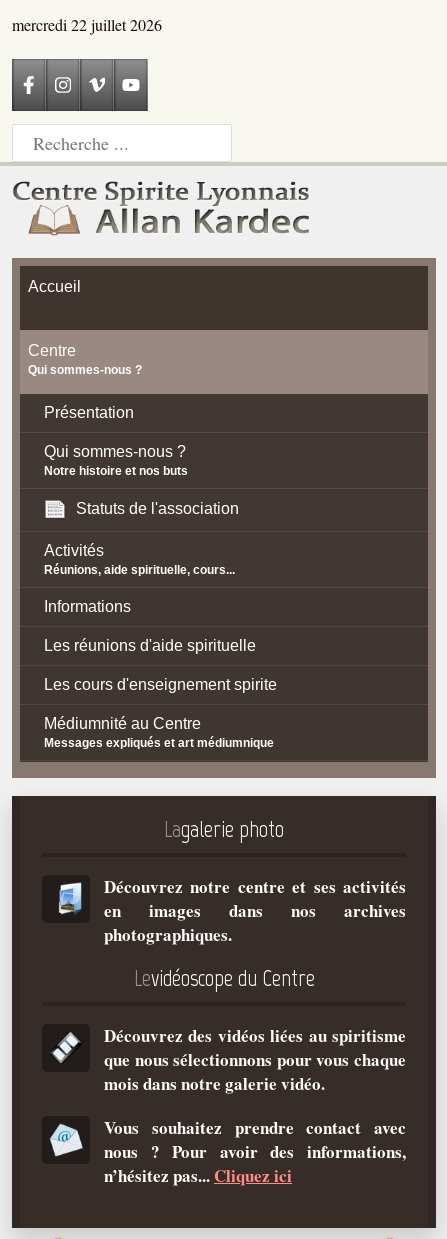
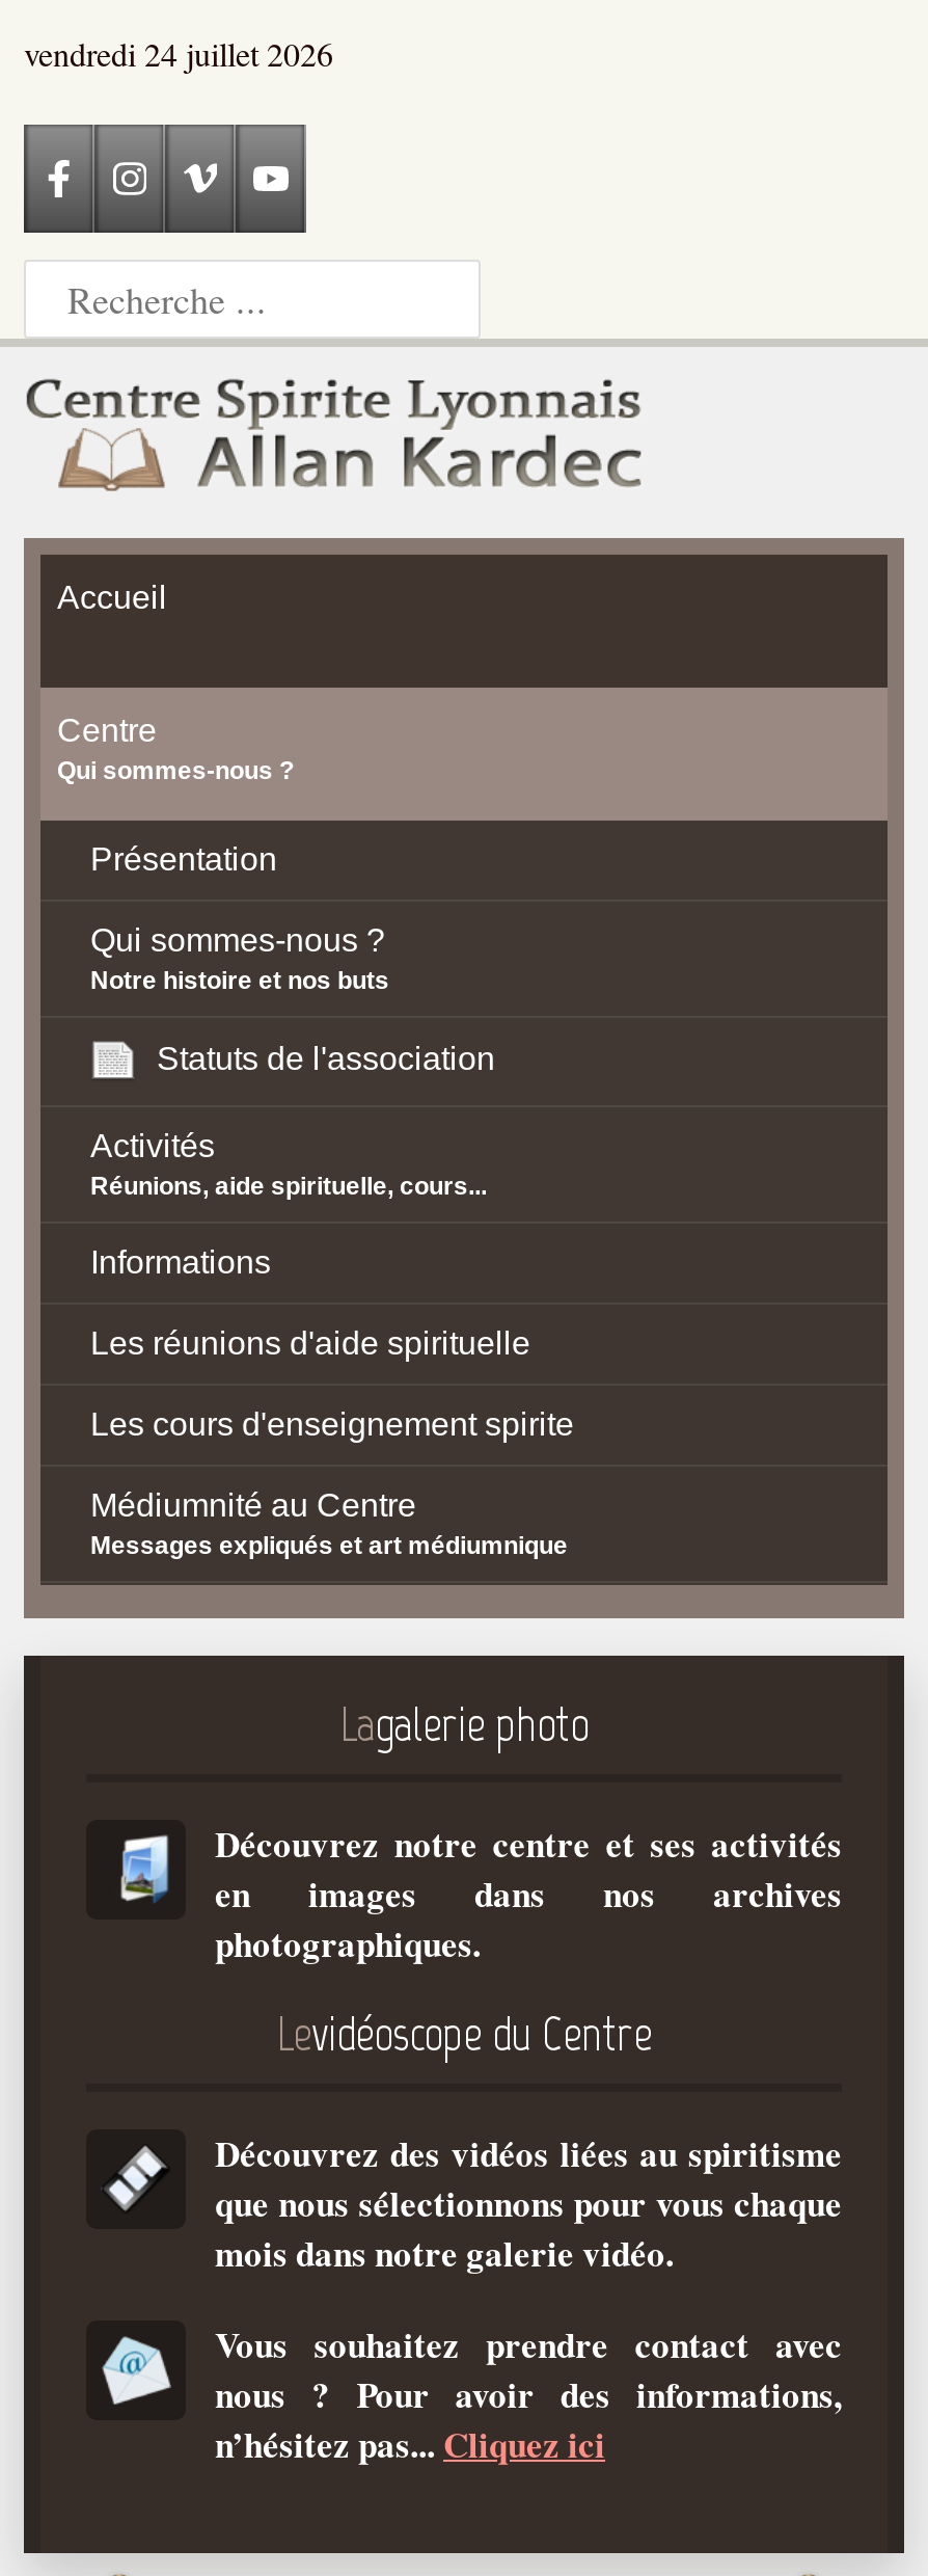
[12,14,162,35] mercredi 22 juillet 2026 -> [24,31,333,75] vendredi 24 juillet 2026

